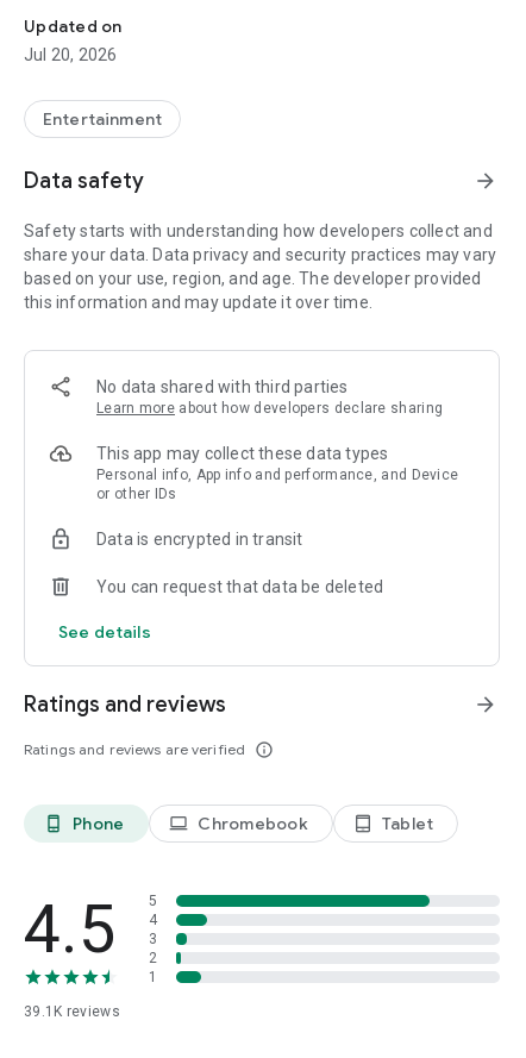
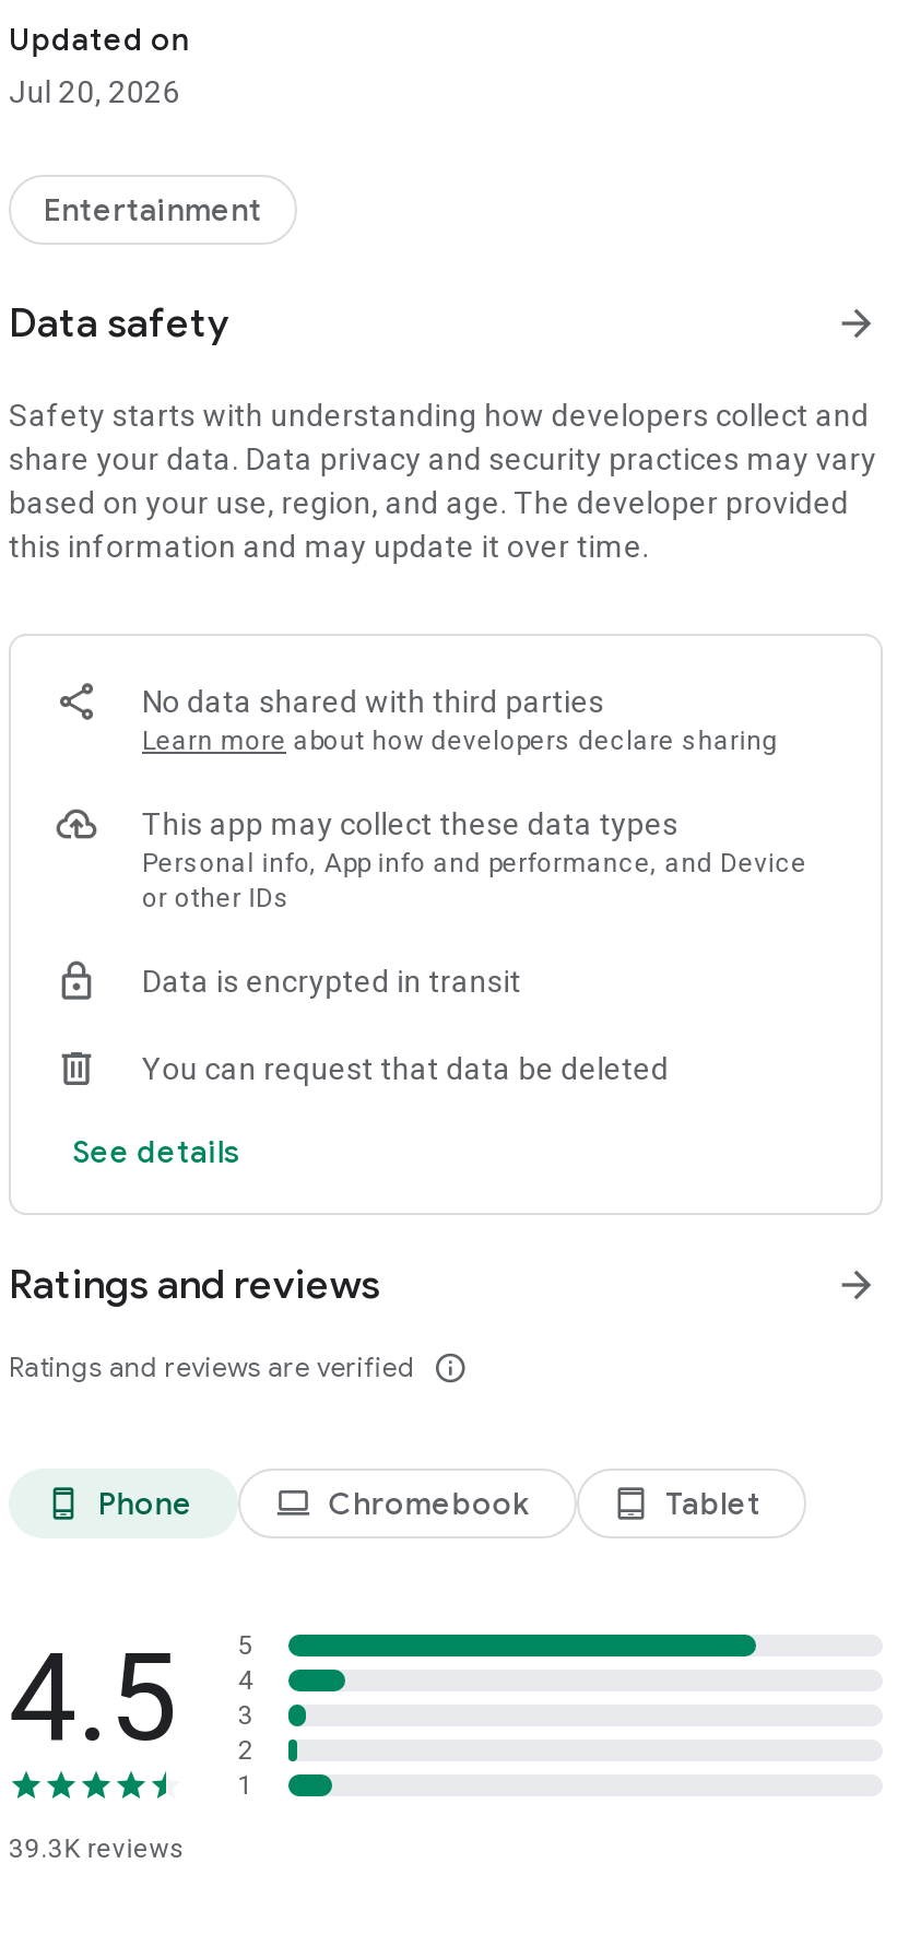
[24,1003,120,1020] 39.1K reviews -> [9,1833,186,1864] 39.3K reviews

